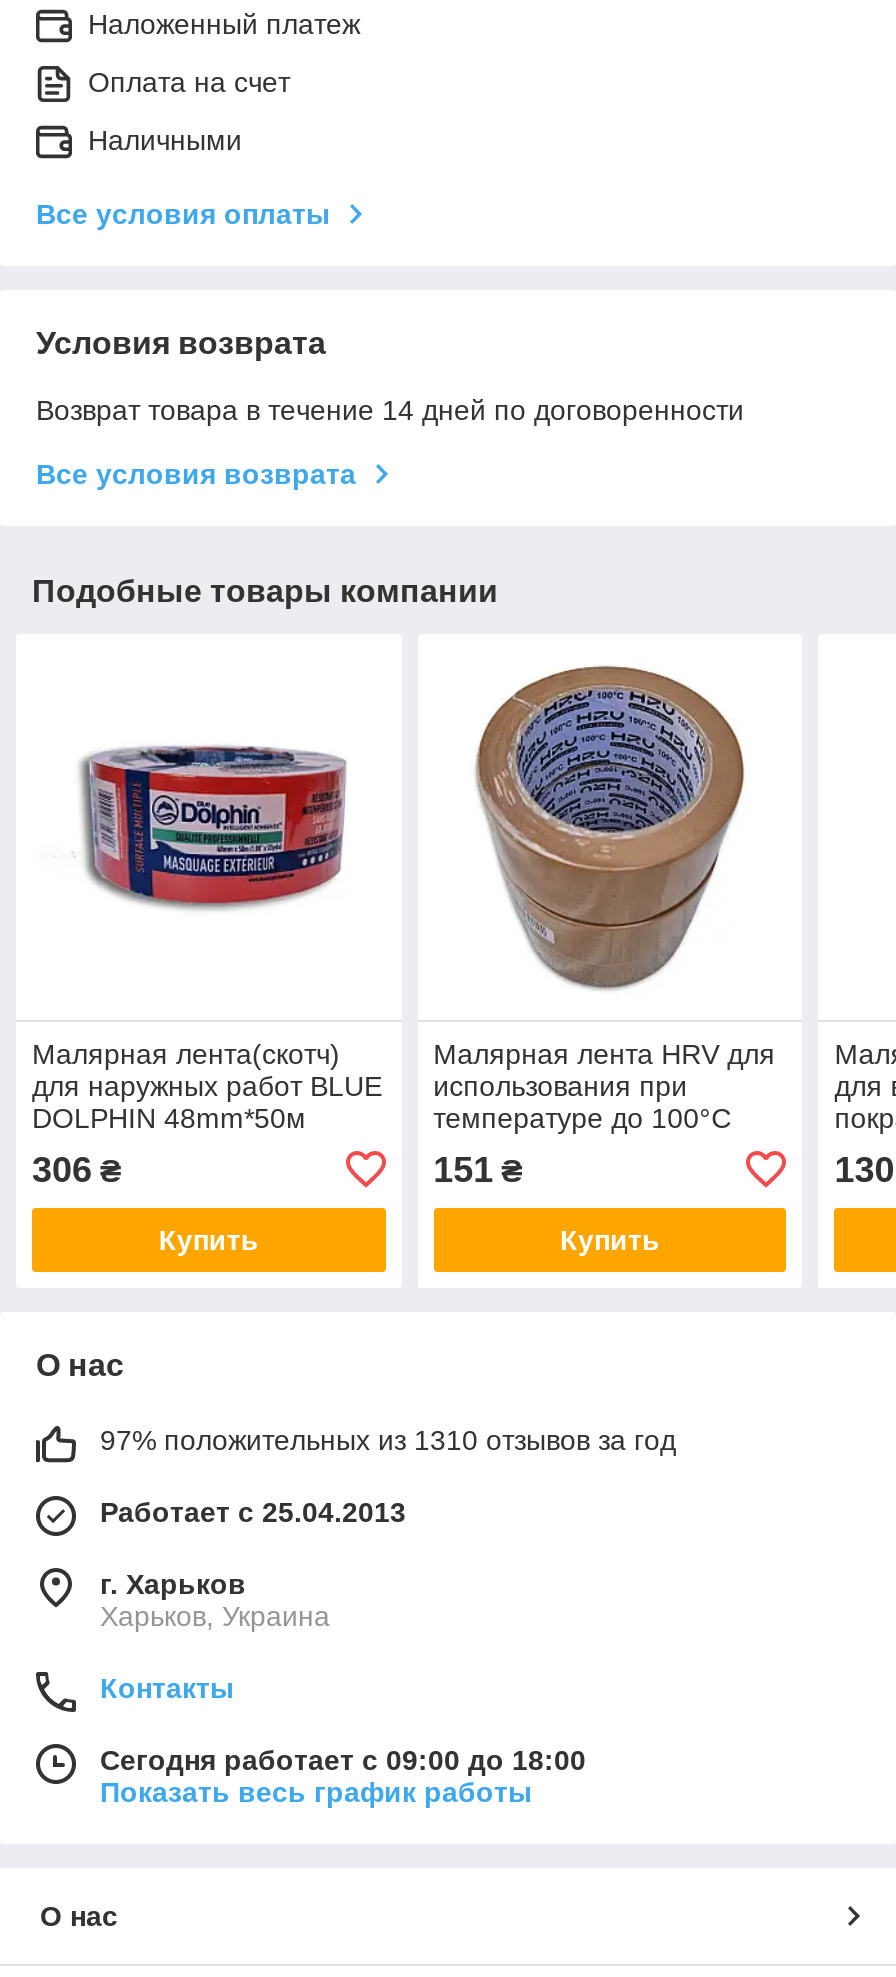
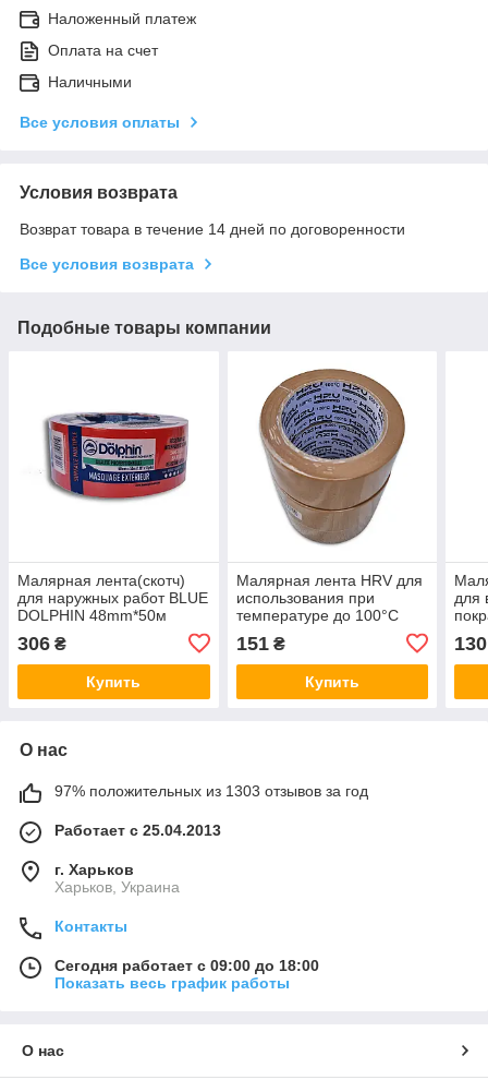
[100,1424,676,1456] 97% положительных из 1310 отзывов за год -> [54,782,368,799] 97% положительных из 1303 отзывов за год

